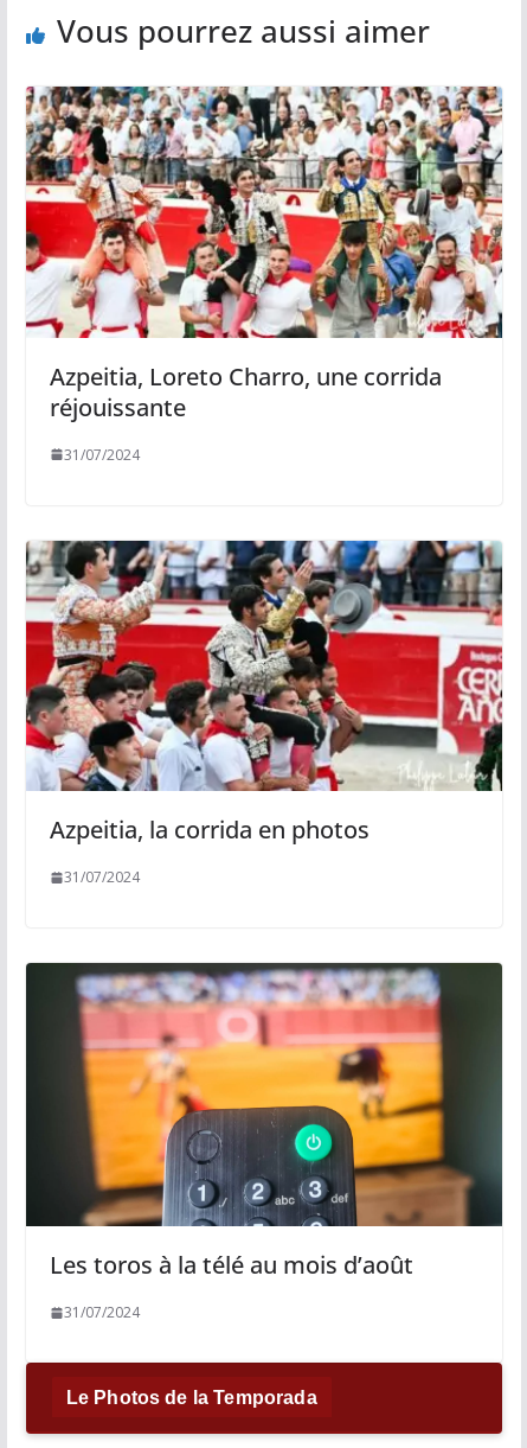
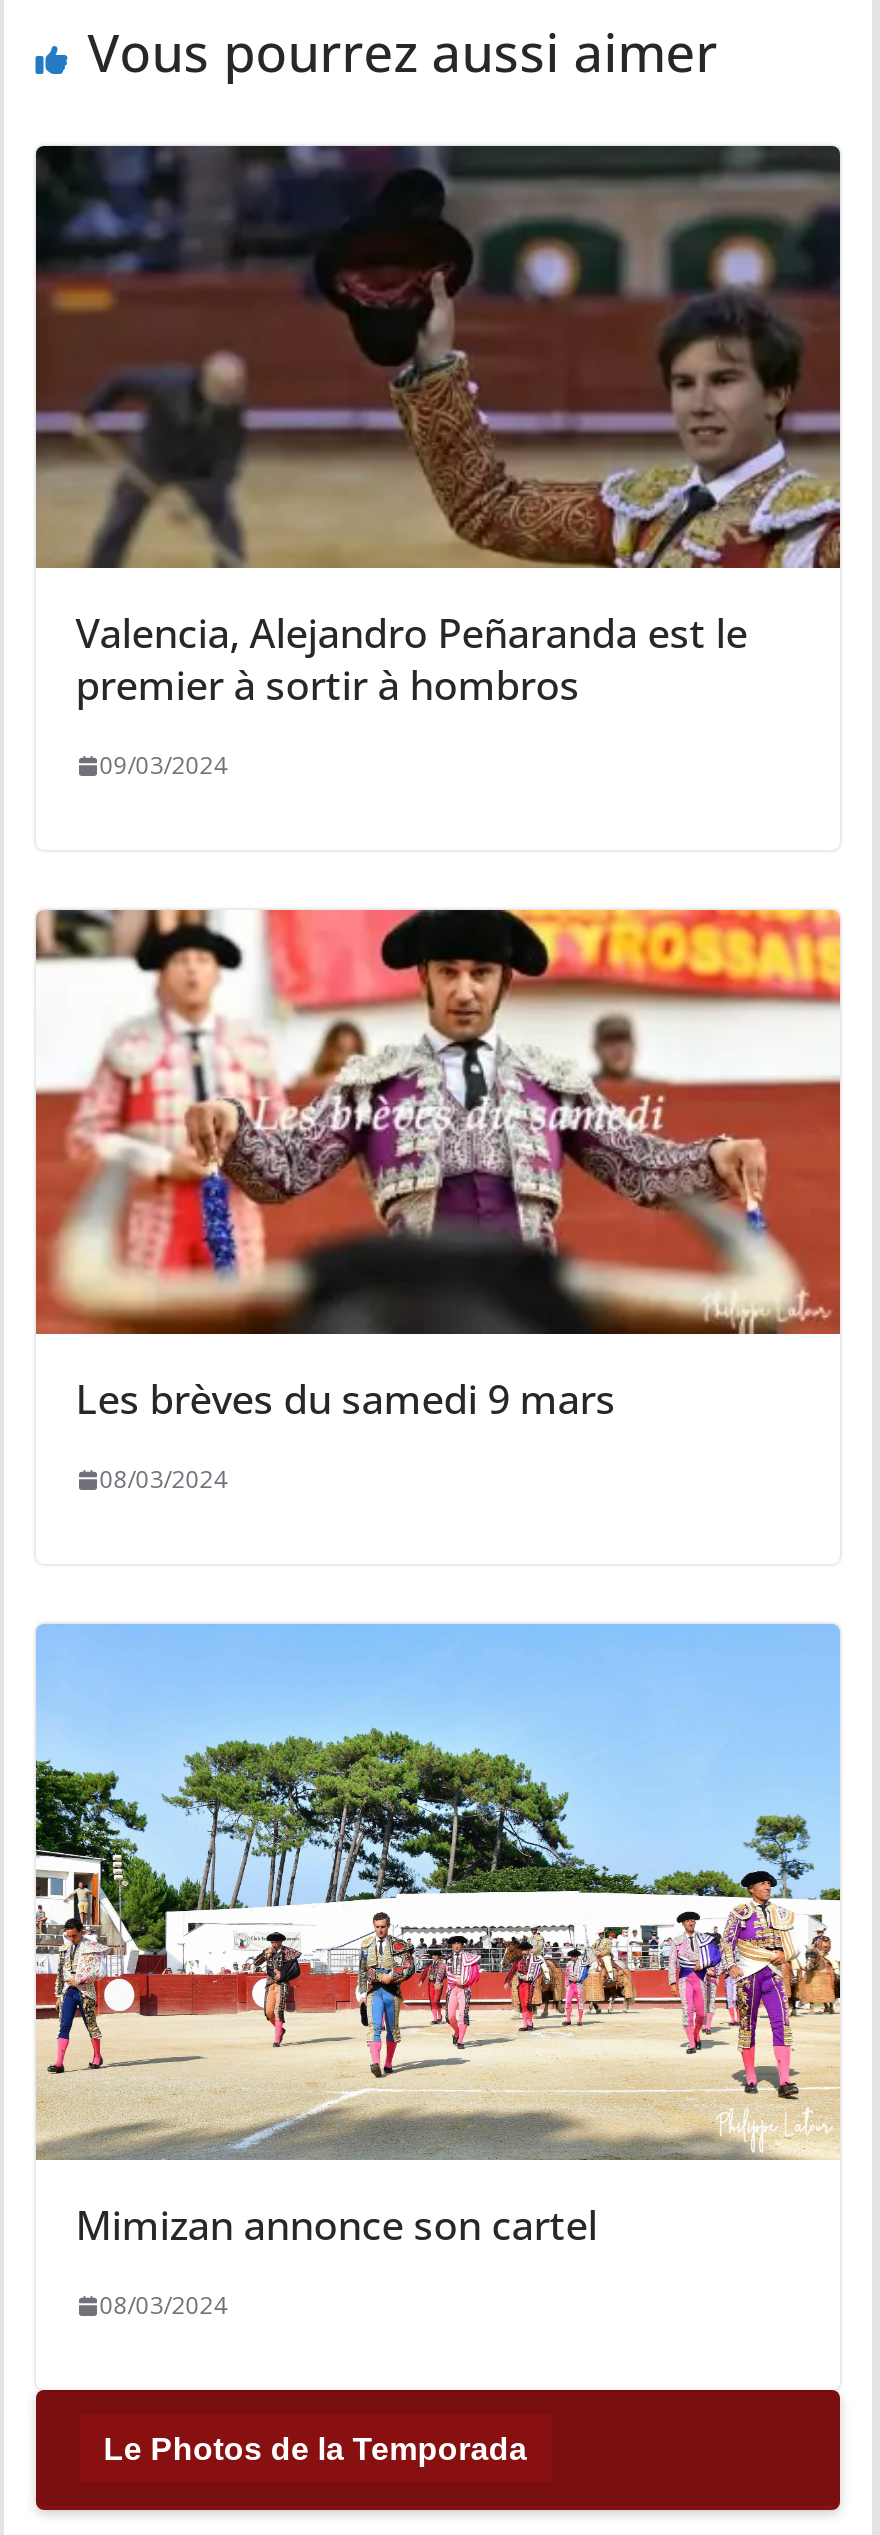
[25,85,503,423] [image] | Azpeitia, Loreto Charro, une corrida | réjouissante -> [34,144,842,713] [image] | Valencia, Alejandro Peñaranda est le | premier à sortir à hombros
[64,444,139,465] 31/07/2024 -> [99,749,227,783] 09/03/2024
[25,540,503,846] [image] | Azpeitia, la corrida en photos -> [34,908,842,1427] [image] | Les brèves du samedi 9 mars
[64,867,139,887] 31/07/2024 -> [99,1463,227,1497] 08/03/2024
[25,962,503,1281] [image] | Les toros à la télé au mois d’août -> [34,1624,840,2253] [image] | Mimizan annonce son cartel
[64,1302,139,1322] 31/07/2024 -> [99,2289,227,2323] 08/03/2024

